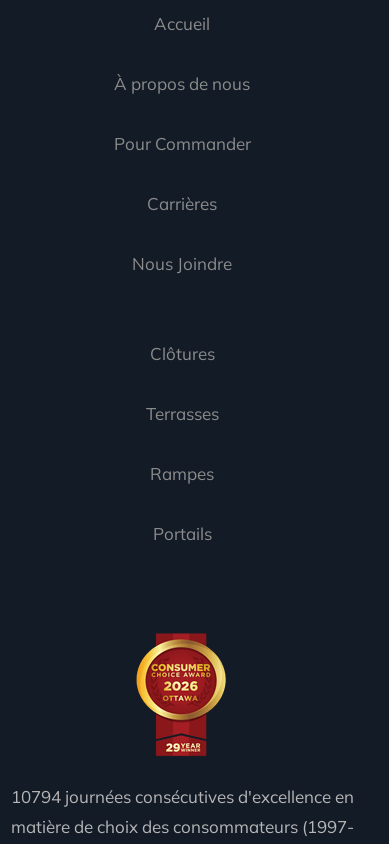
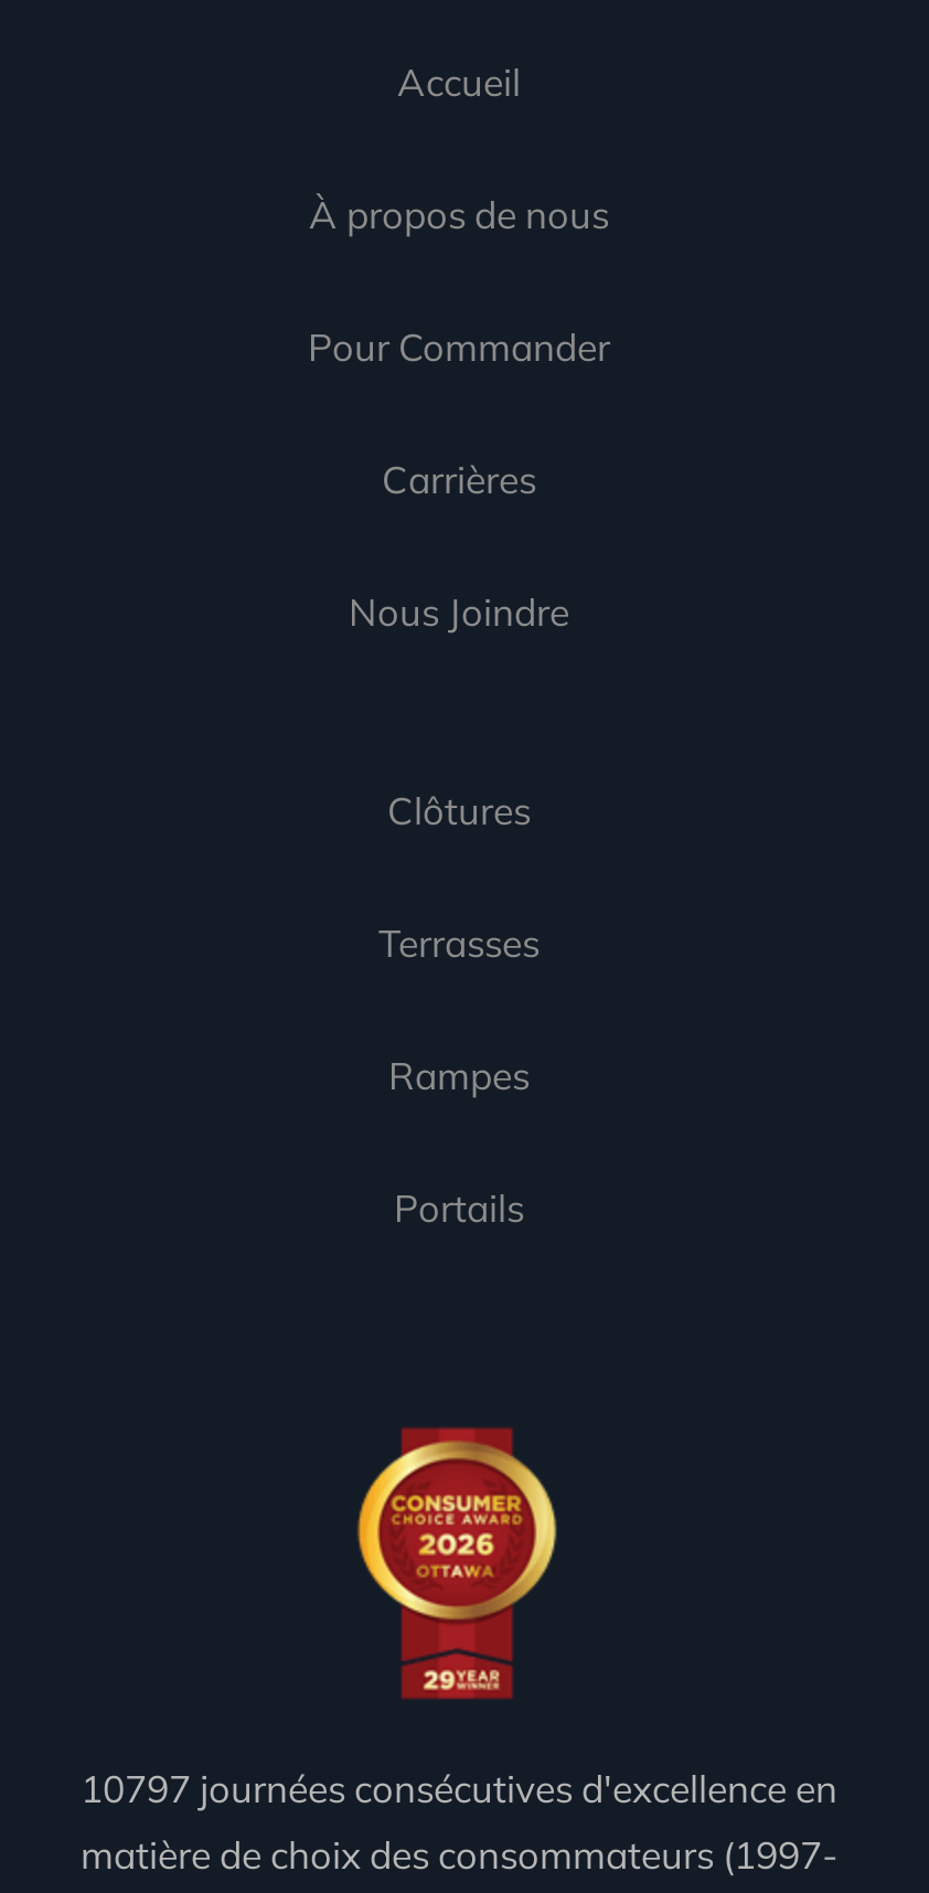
[10,786,353,807] 10794 journées consécutives d'excellence en -> [81,1765,837,1811] 10797 journées consécutives d'excellence en

